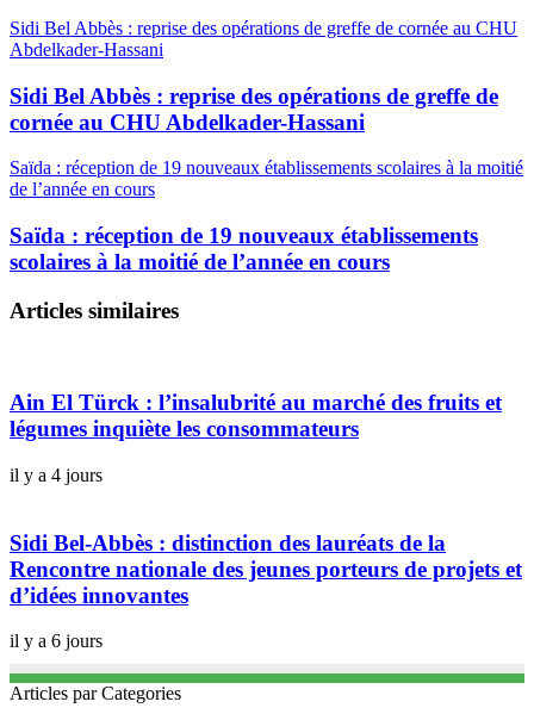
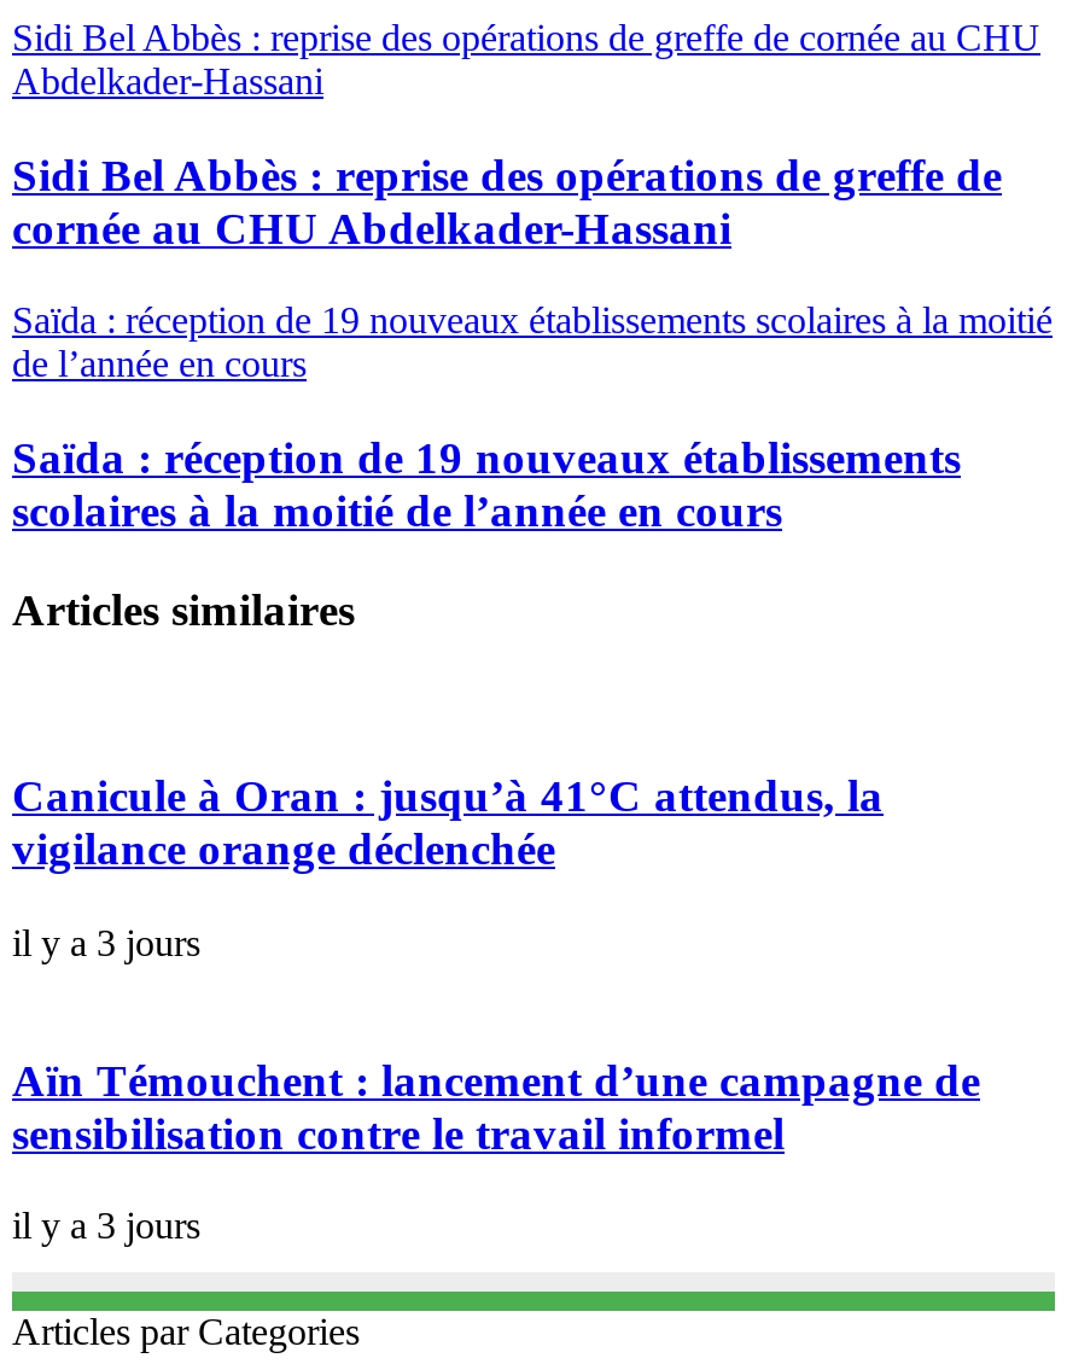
[10,390,502,441] Ain El Türck : l’insalubrité au marché des fruits et | légumes inquiète les consommateurs -> [12,771,884,875] Canicule à Oran : jusqu’à 41°C attendus, la | vigilance orange déclenchée
[10,465,103,485] il y a 4 jours -> [12,922,200,963] il y a 3 jours
[10,530,522,608] Sidi Bel-Abbès : distinction des lauréats de la | Rencontre nationale des jeunes porteurs de projets et | d’idées innovantes -> [12,1054,980,1158] Aïn Témouchent : lancement d’une campagne de | sensibilisation contre le travail informel
[10,631,103,651] il y a 6 jours -> [12,1206,200,1247] il y a 3 jours

